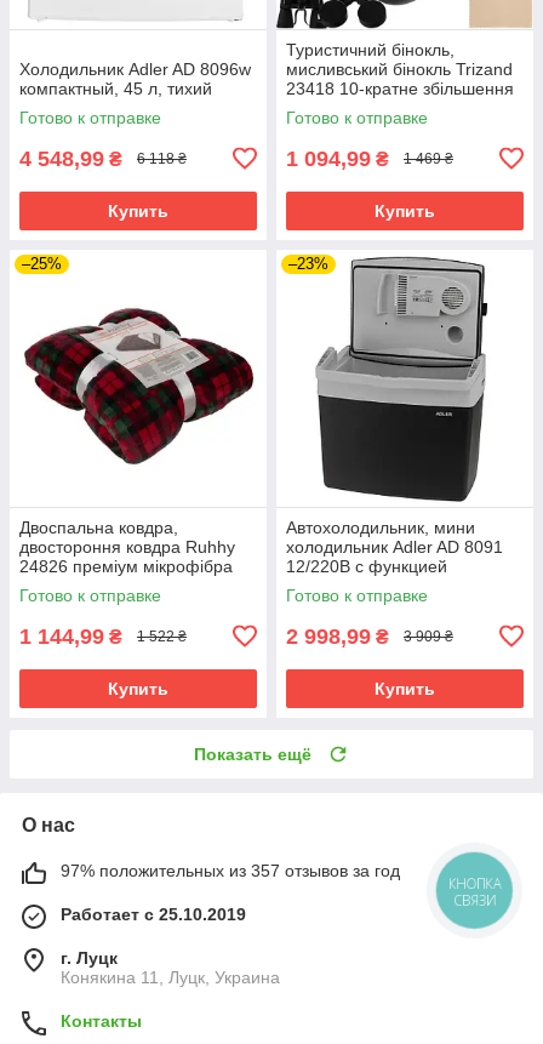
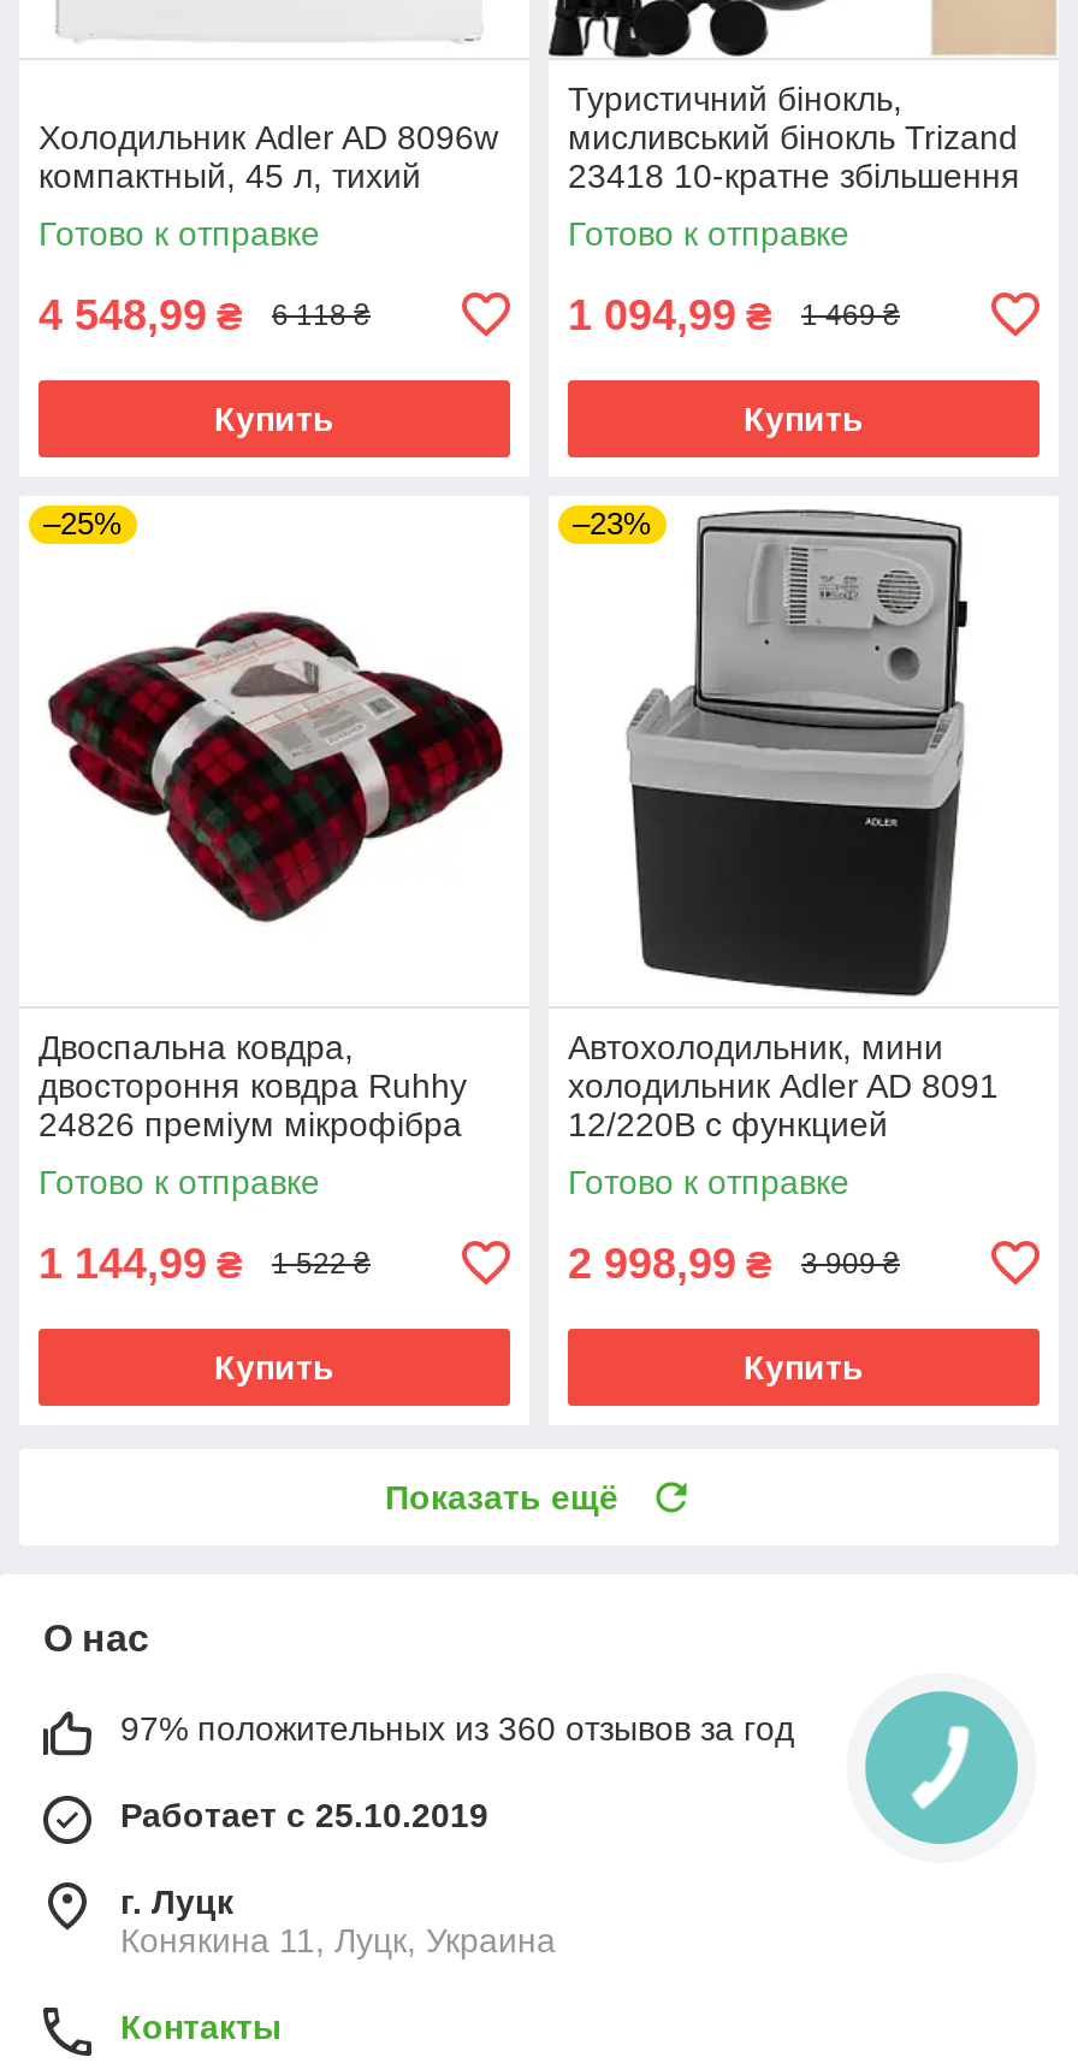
[61,861,400,880] 97% положительных из 357 отзывов за год -> [120,1709,794,1747] 97% положительных из 360 отзывов за год
[449,874,501,909] КНОПКА | СВЯЗИ -> none

